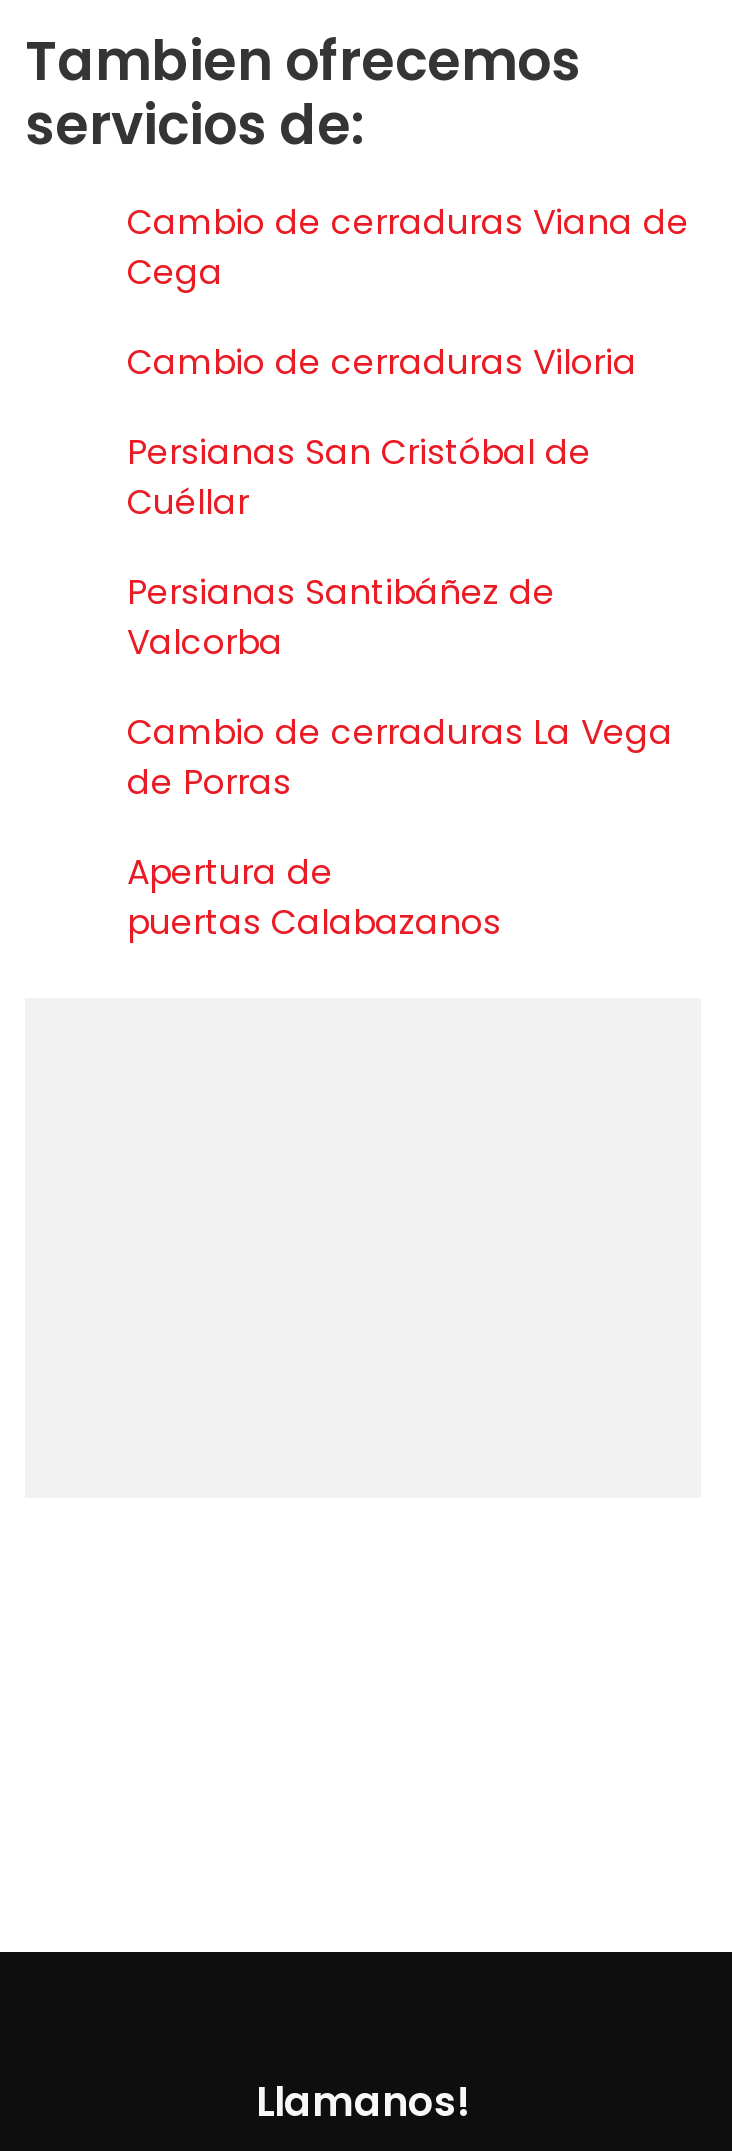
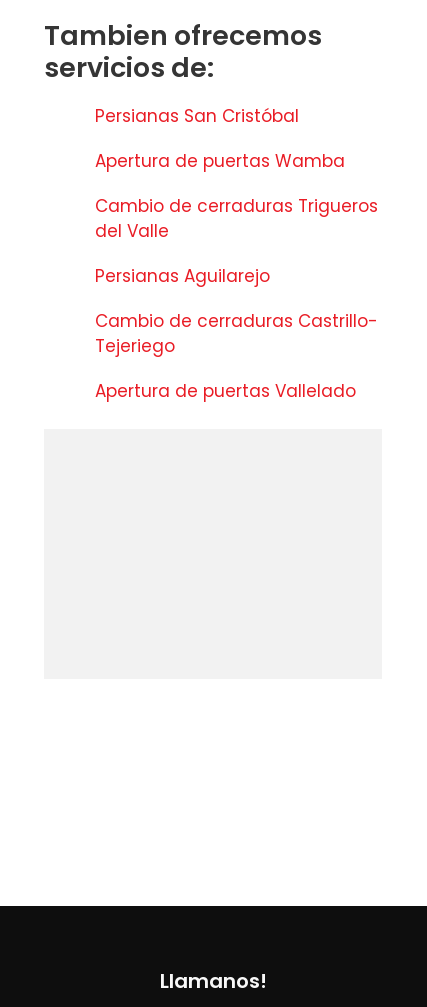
[127,197,689,295] Cambio de cerraduras Viana de | Cega -> [95,104,304,128] Persianas San Cristóbal
[127,337,647,385] Cambio de cerraduras Viloria -> [95,149,350,173] Apertura de puertas Wamba
[127,427,591,525] Persianas San Cristóbal de | Cuéllar -> [95,194,378,243] Cambio de cerraduras Trigueros | del Valle
[127,567,555,665] Persianas Santibáñez de | Valcorba -> [95,264,275,288] Persianas Aguilarejo
[127,707,673,805] Cambio de cerraduras La Vega | de Porras -> [95,309,378,358] Cambio de cerraduras Castrillo- | Tejeriego
[127,847,511,945] Apertura de | puertas Calabazanos -> [95,379,361,403] Apertura de puertas Vallelado

